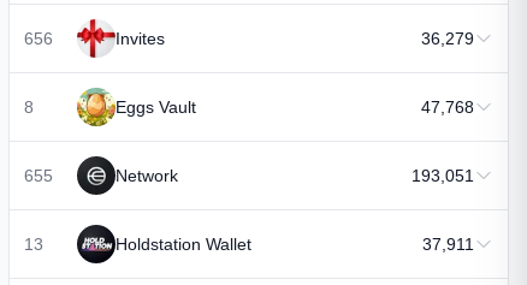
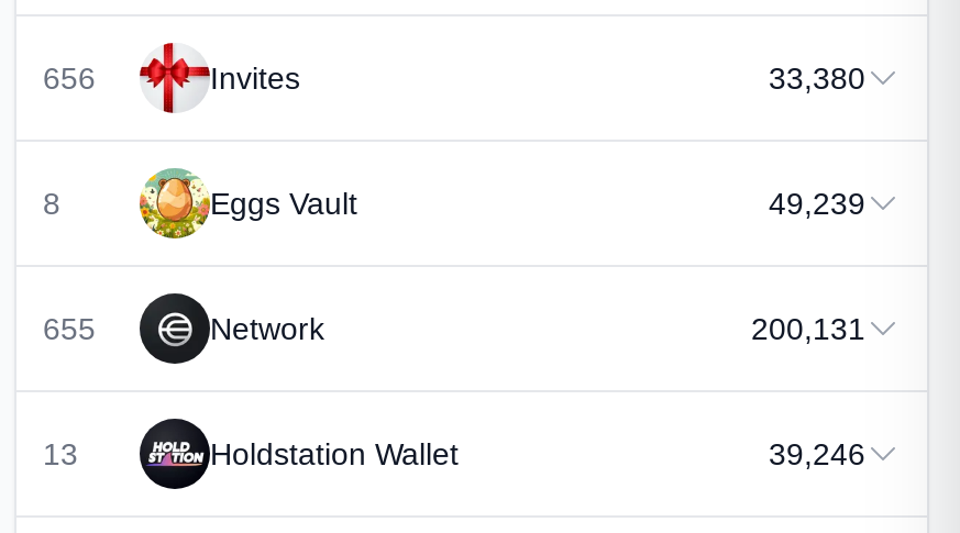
[421,29,474,48] 36,279 -> [769,60,865,96] 33,380
[421,97,474,117] 47,768 -> [769,186,865,221] 49,239
[411,166,474,185] 193,051 -> [751,311,865,346] 200,131
[422,234,474,254] 37,911 -> [769,436,865,471] 39,246

